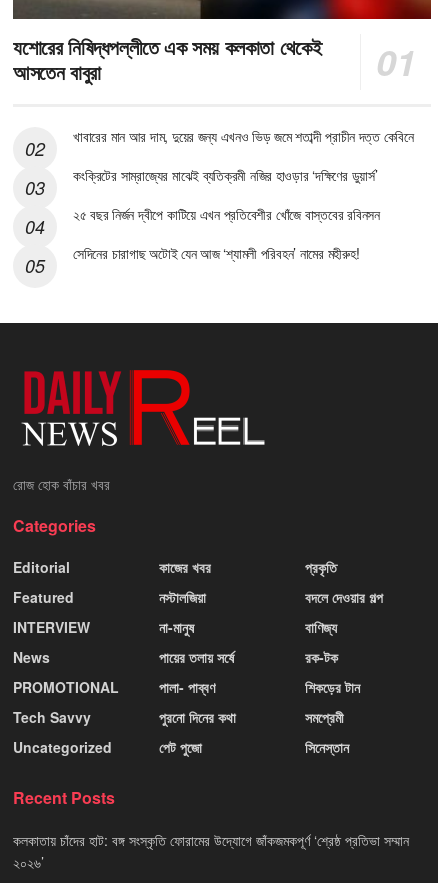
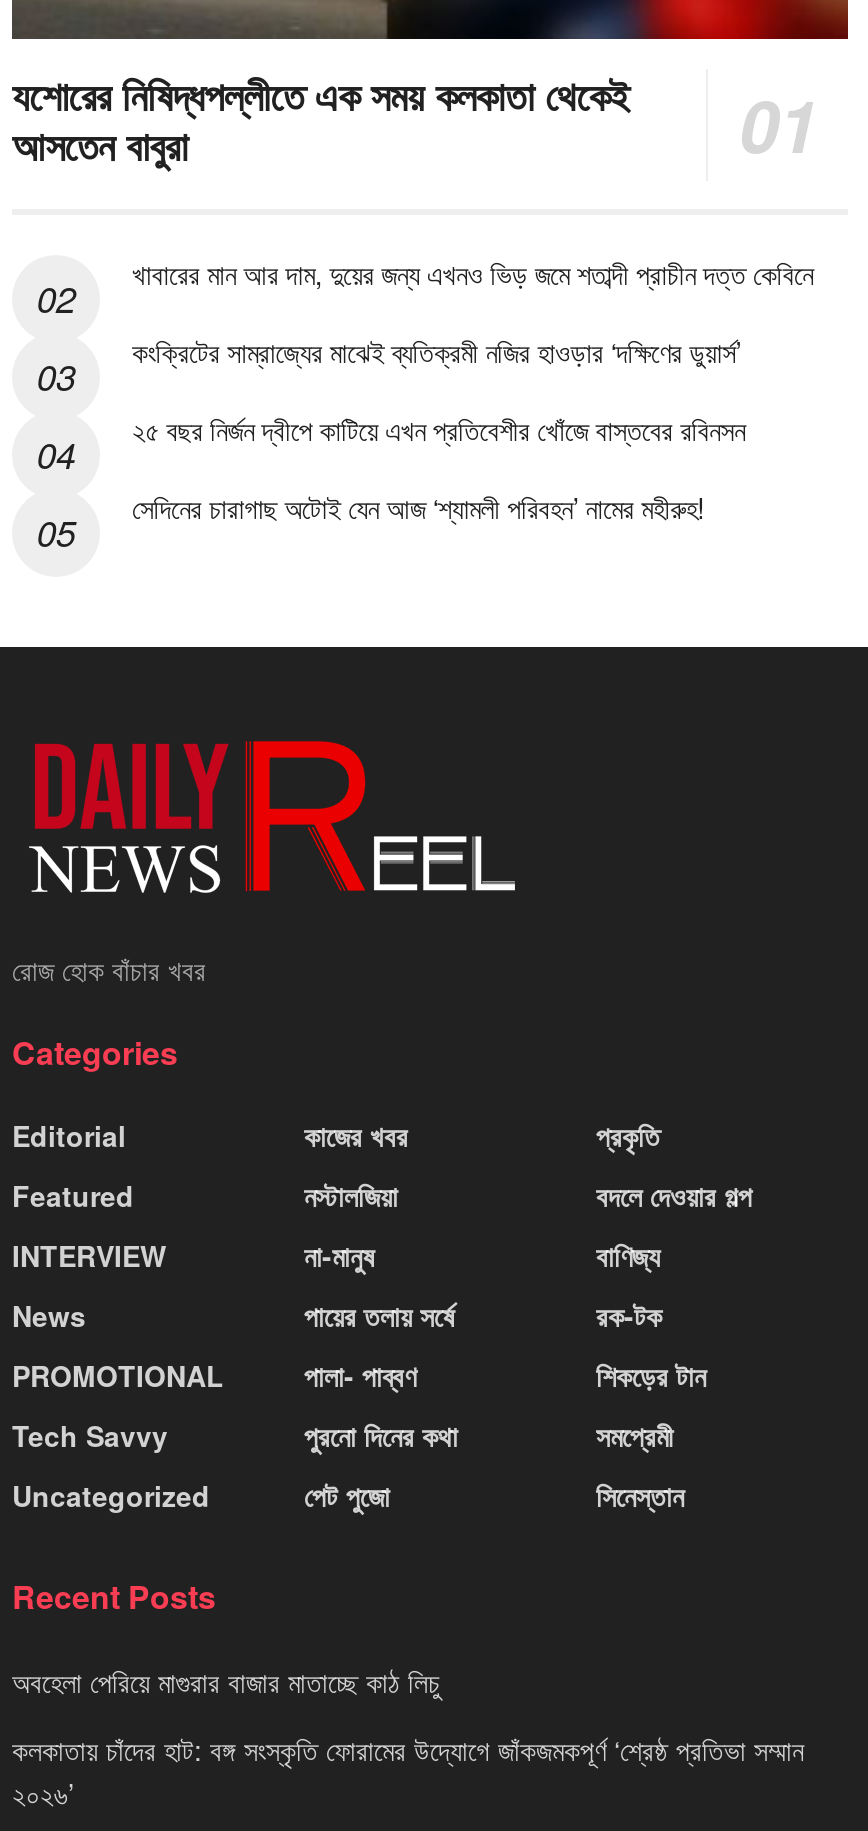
none -> [12,1661,440,1701] অবহেলা পেরিয়ে মাগুরার বাজার মাতাচ্ছে কাঠ লিচু

